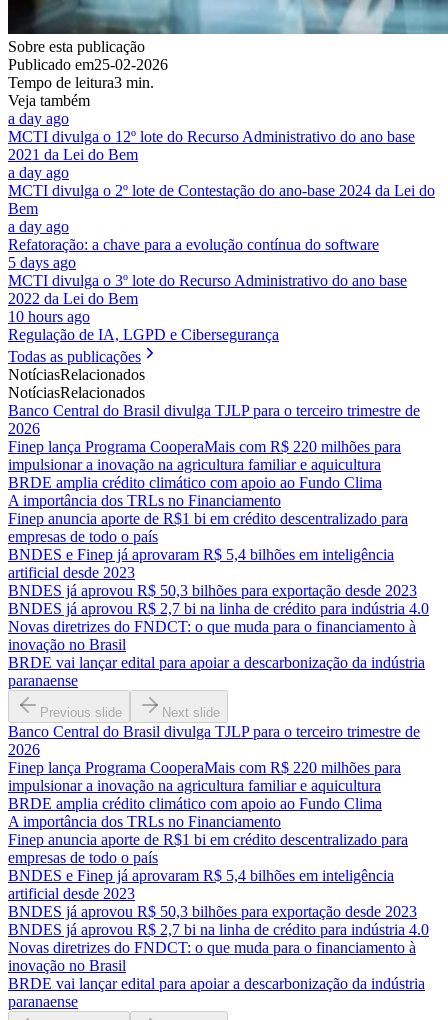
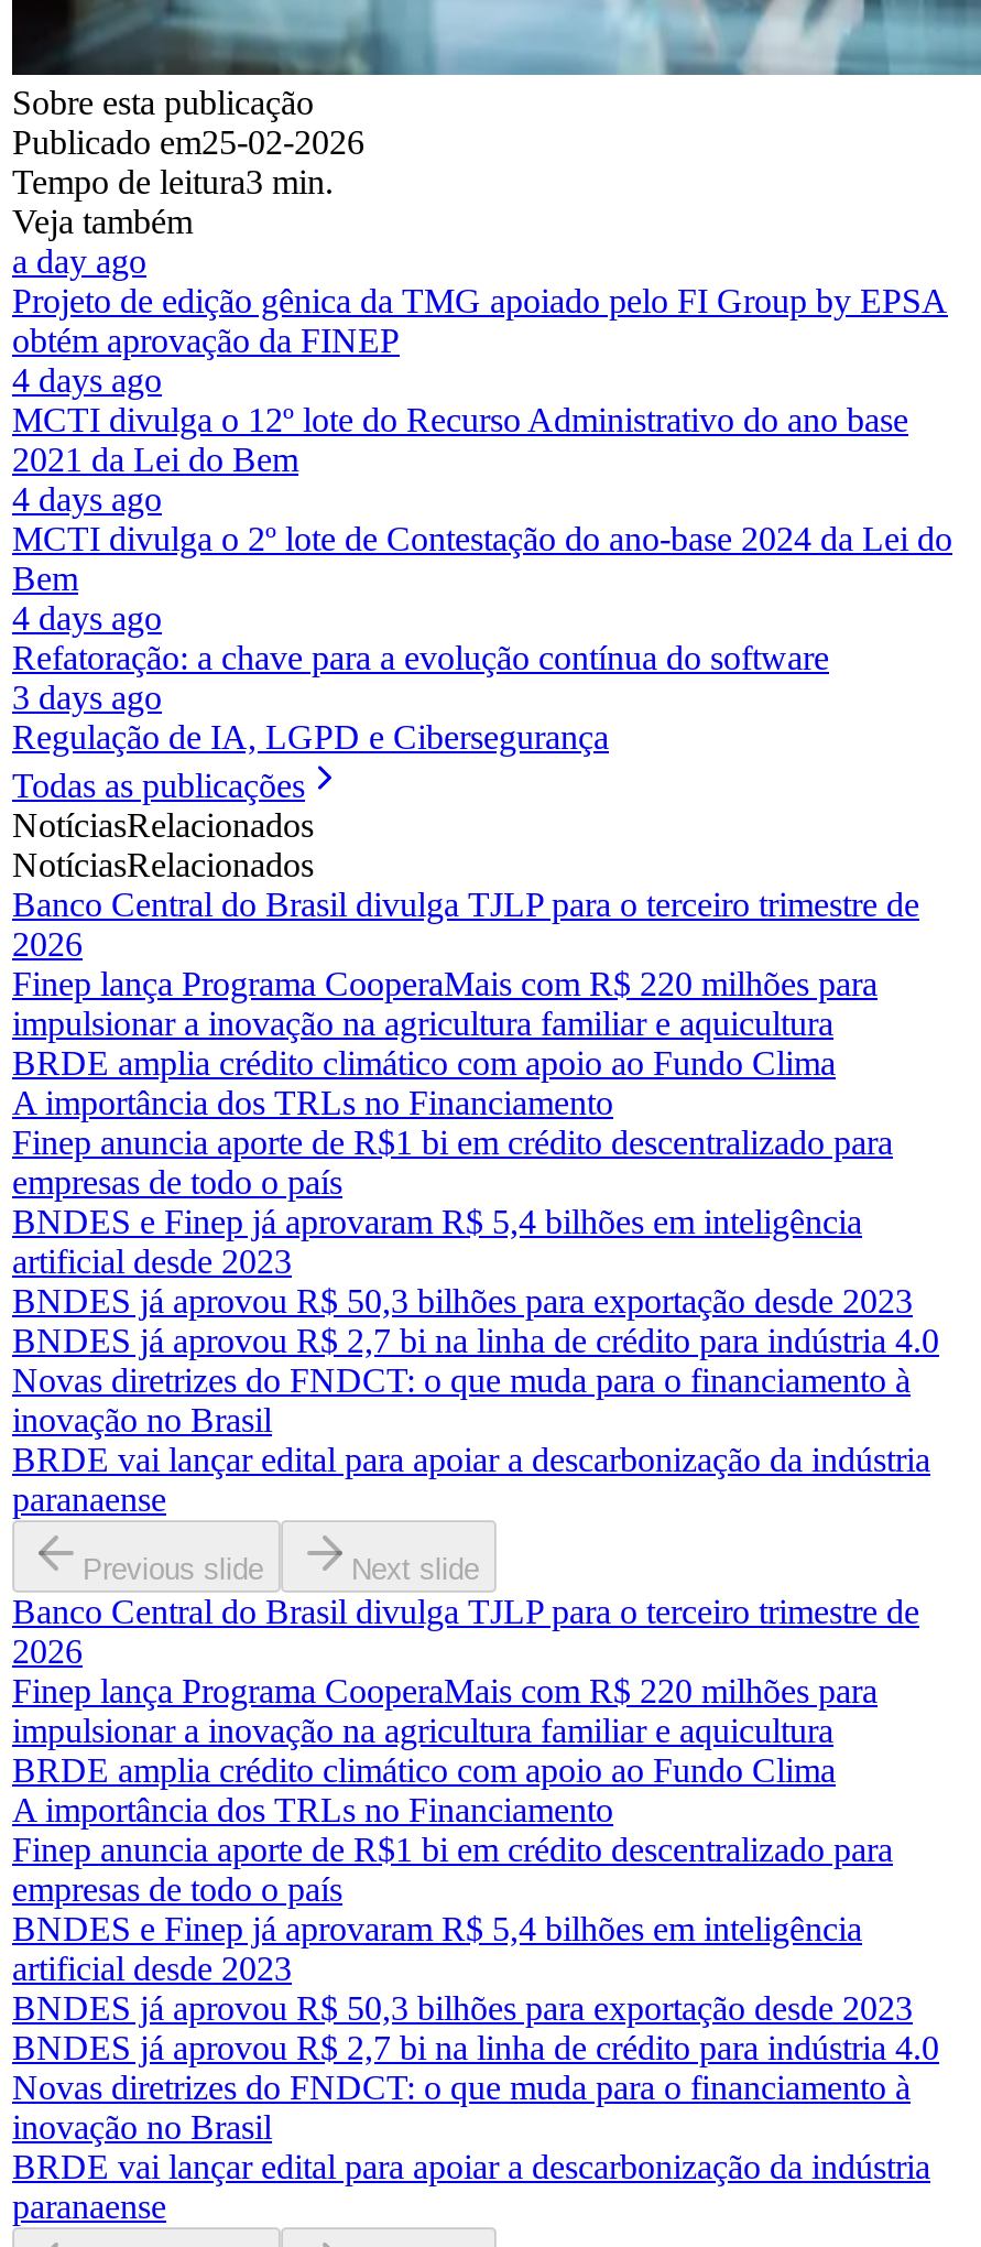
none -> [12,282,948,399] Projeto de edição gênica da TMG apoiado pelo FI Group by EPSA | obtém aprovação da FINEP | 4 days ago
moved [8,128,415,163] -> [12,401,908,478]: MCTI divulga o 12º lote do Recurso Administrativo do ano base | 2021 da Lei do Bem
[8,164,69,181] a day ago -> [12,480,162,518] 4 days ago
moved [8,182,435,217] -> [12,520,952,597]: MCTI divulga o 2º lote de Contestação do ano-base 2024 da Lei do | Bem
[8,218,69,235] a day ago -> [12,599,162,637] 4 days ago
moved [8,236,379,253] -> [12,639,829,677]: Refatoração: a chave para a evolução contínua do software
[8,254,407,325] 5 days ago | MCTI divulga o 3º lote do Recurso Administrativo do ano base | 2022 da Lei do Bem | 10 hours ago -> [12,679,162,716] 3 days ago

